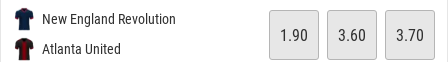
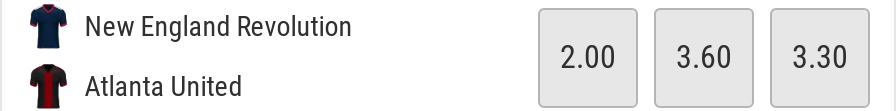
[280,26,308,45] 1.90 -> [560,39,616,77] 2.00
[396,26,424,45] 3.70 -> [792,39,848,77] 3.30

